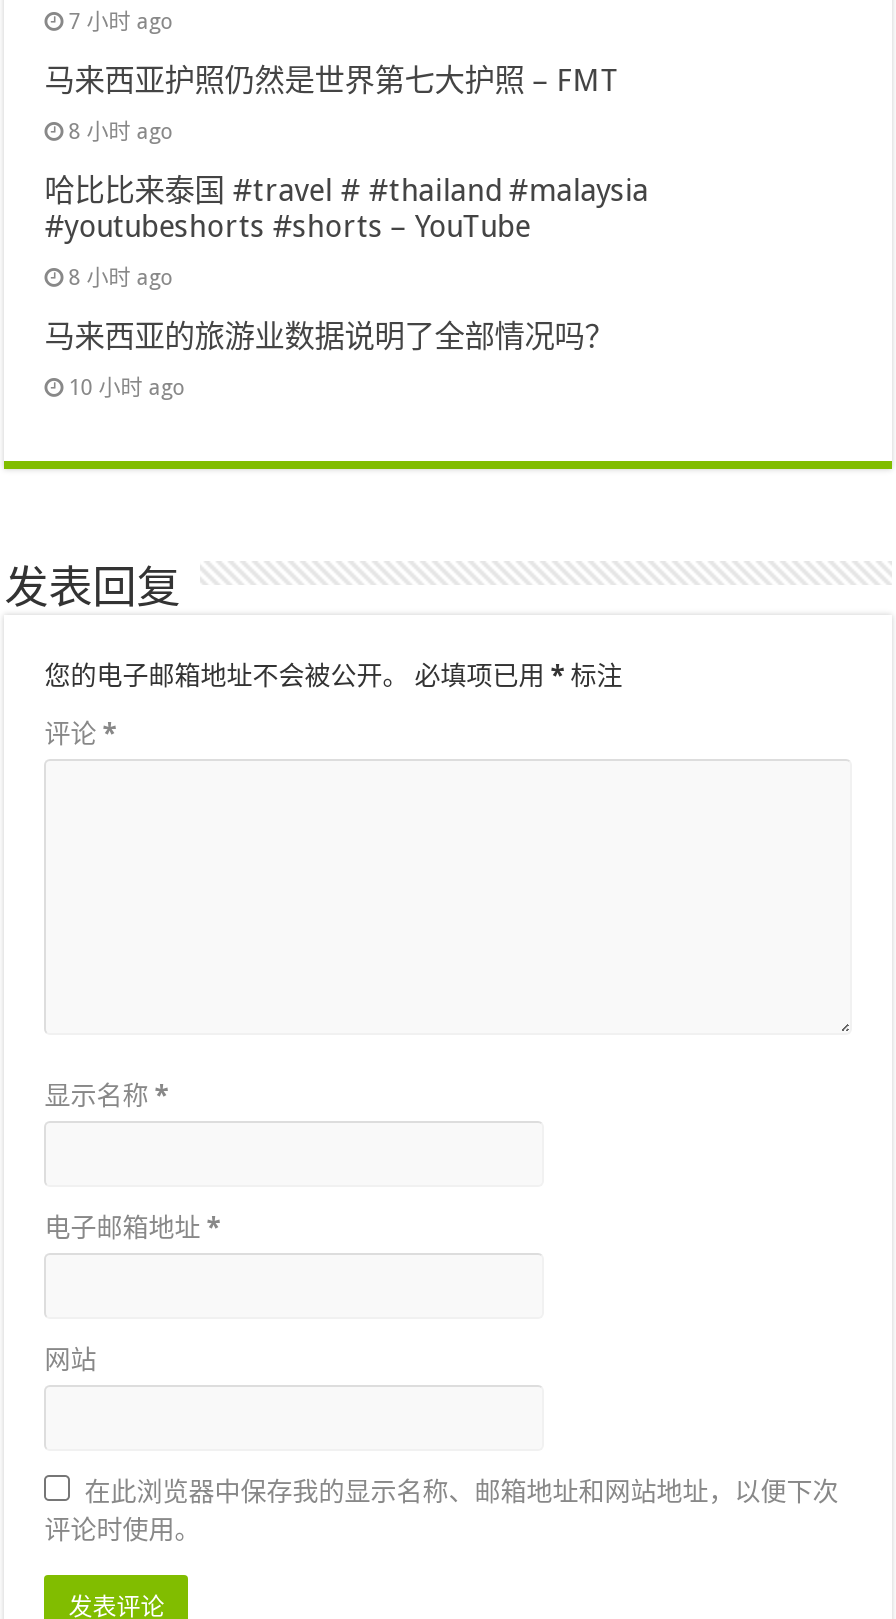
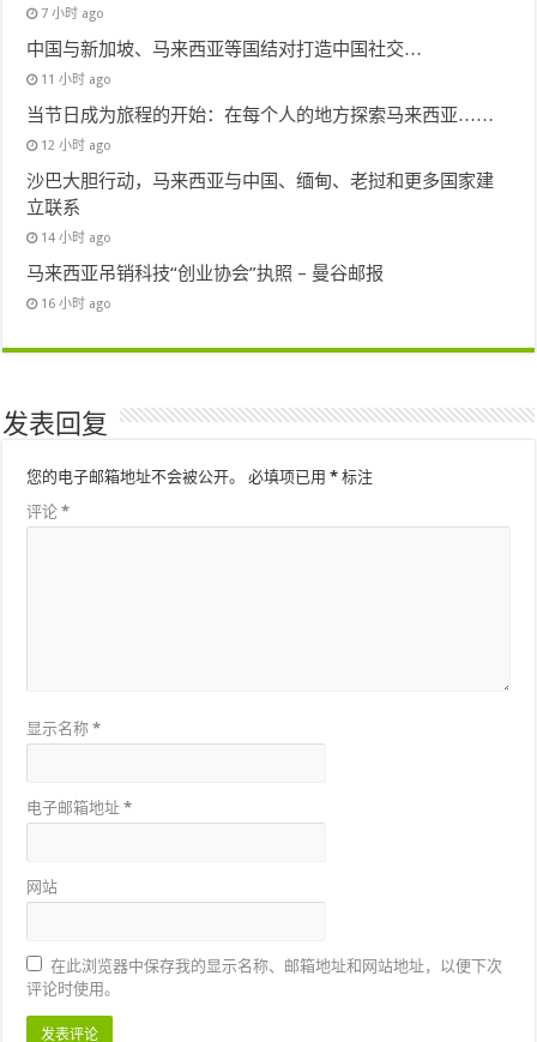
[44,63,648,401] 马来西亚护照仍然是世界第七大护照 – FMT | 8 小时 ago | 哈比比来泰国 #travel # #thailand #malaysia | #youtubeshorts #shorts – YouTube | 8 小时 ago | 马来西亚的旅游业数据说明了全部情况吗？ | 10 小时 ago -> [27,38,494,312] 中国与新加坡、马来西亚等国结对打造中国社交… | 11 小时 ago | 当节日成为旅程的开始：在每个人的地方探索马来西亚…… | 12 小时 ago | 沙巴大胆行动，马来西亚与中国、缅甸、老挝和更多国家建 | 立联系 | 14 小时 ago | 马来西亚吊销科技“创业协会”执照 – 曼谷邮报 | 16 小时 ago

